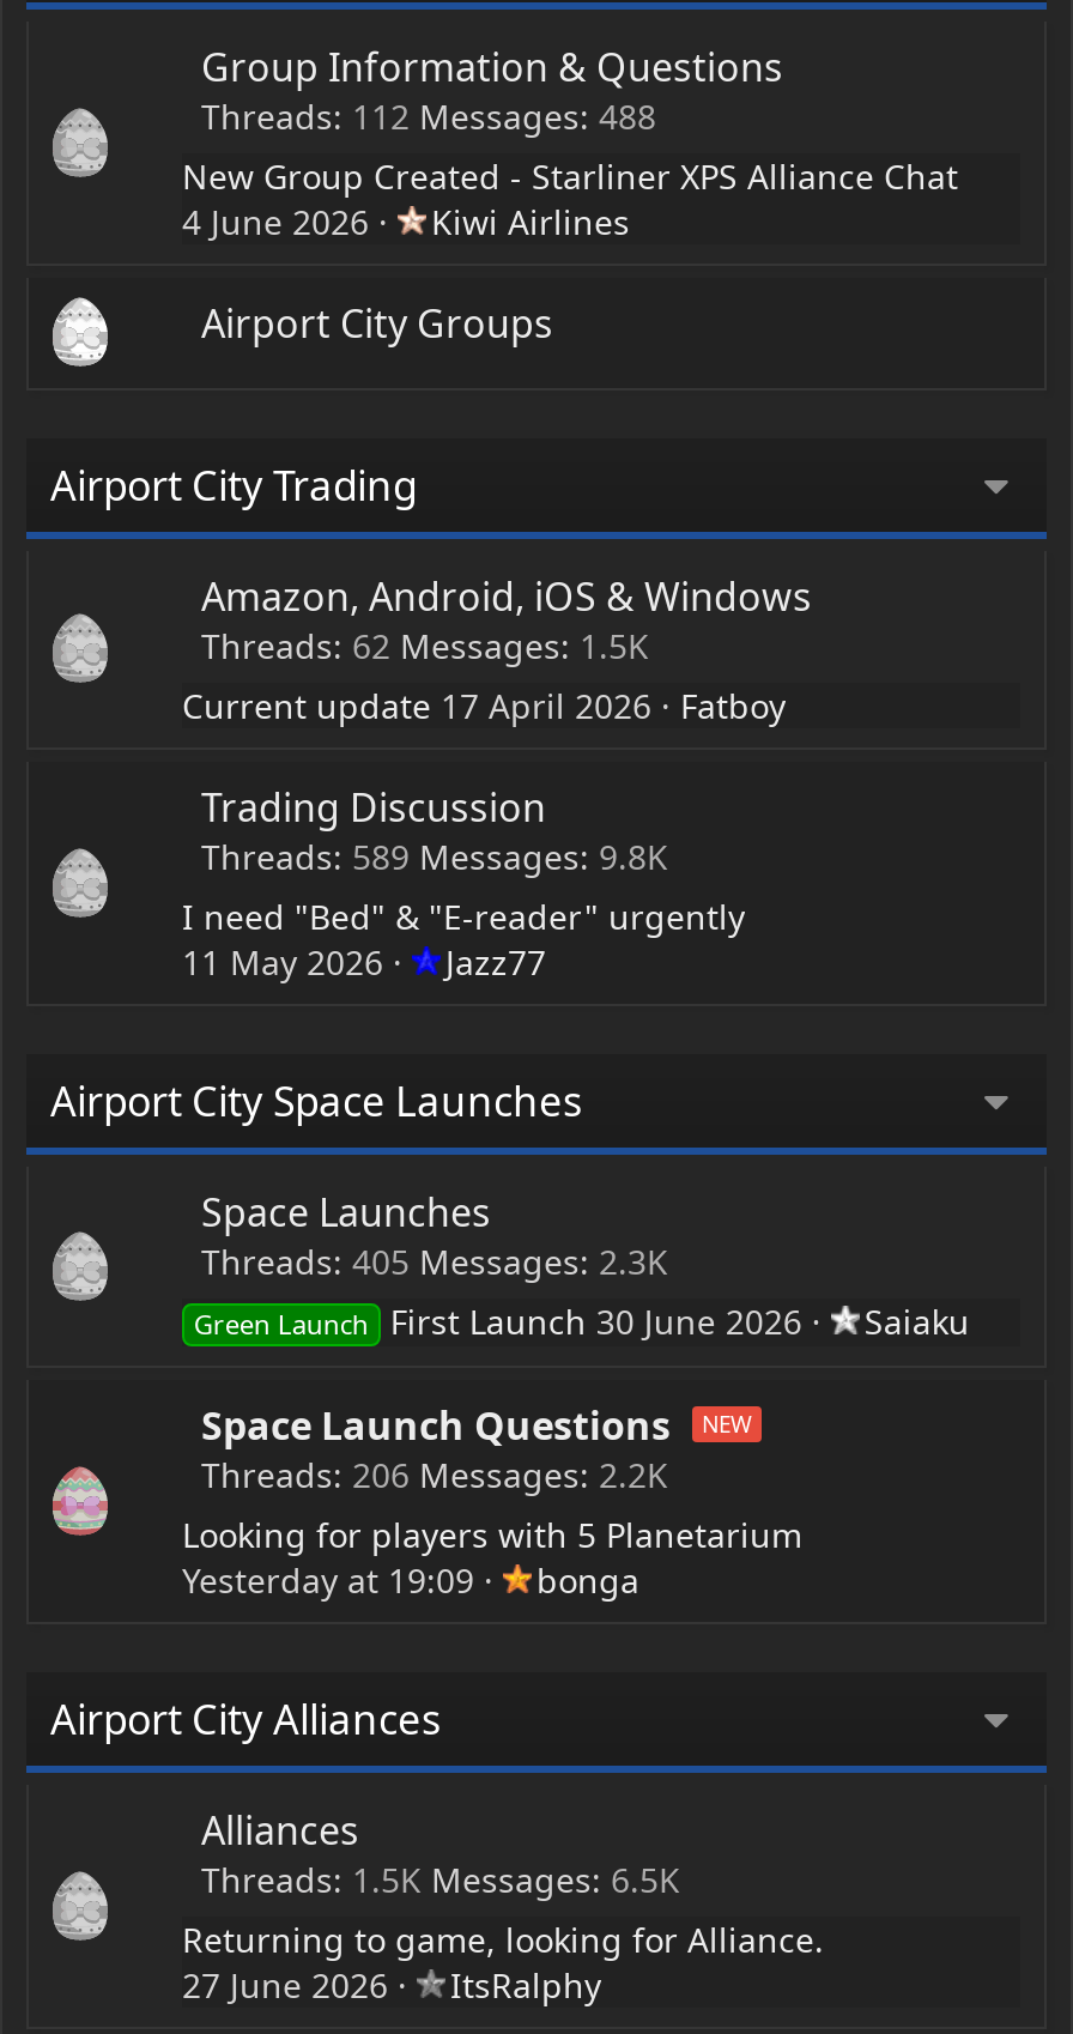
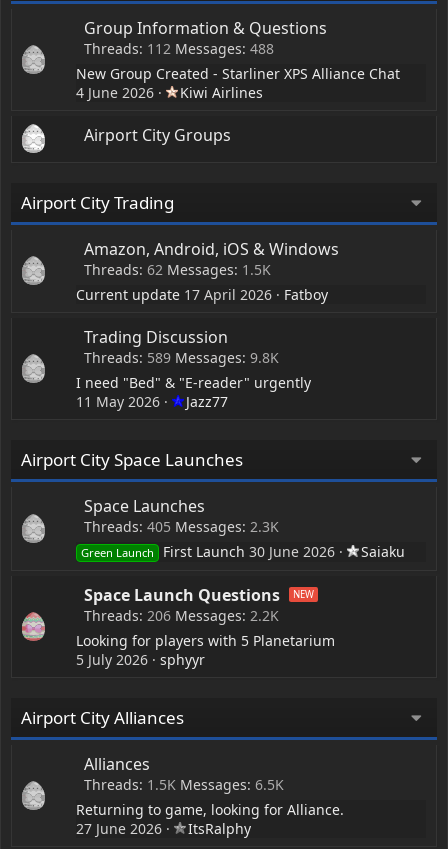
[182,1558,639,1604] Yesterday at 19:09 | bonga -> [76,650,205,669] 5 July 2026 | sphyyr

